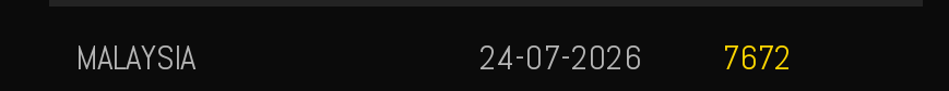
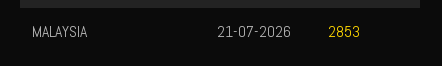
[479,36,641,80] 24-07-2026 -> [217,22,291,42] 21-07-2026
[722,37,792,81] 7672 -> [328,22,360,42] 2853

